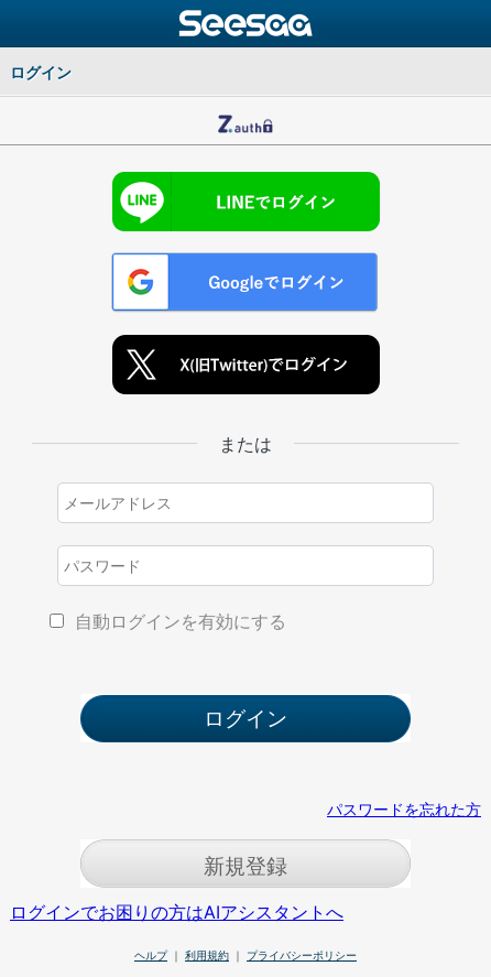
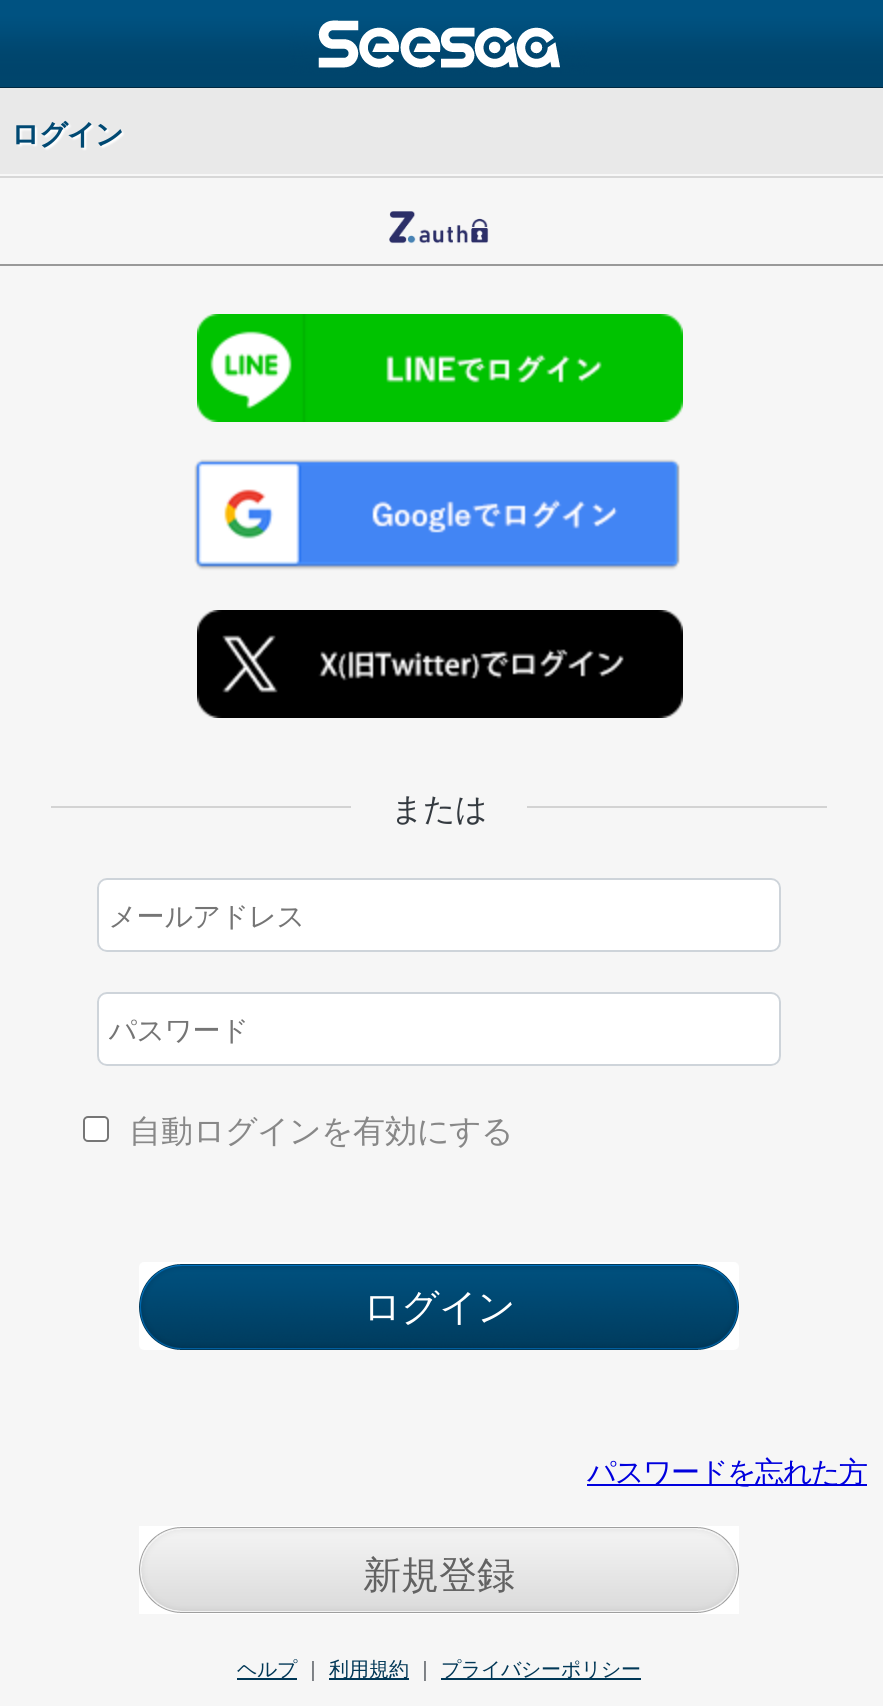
[10,901,343,923] ログインでお困りの方はAIアシスタントへ -> none

